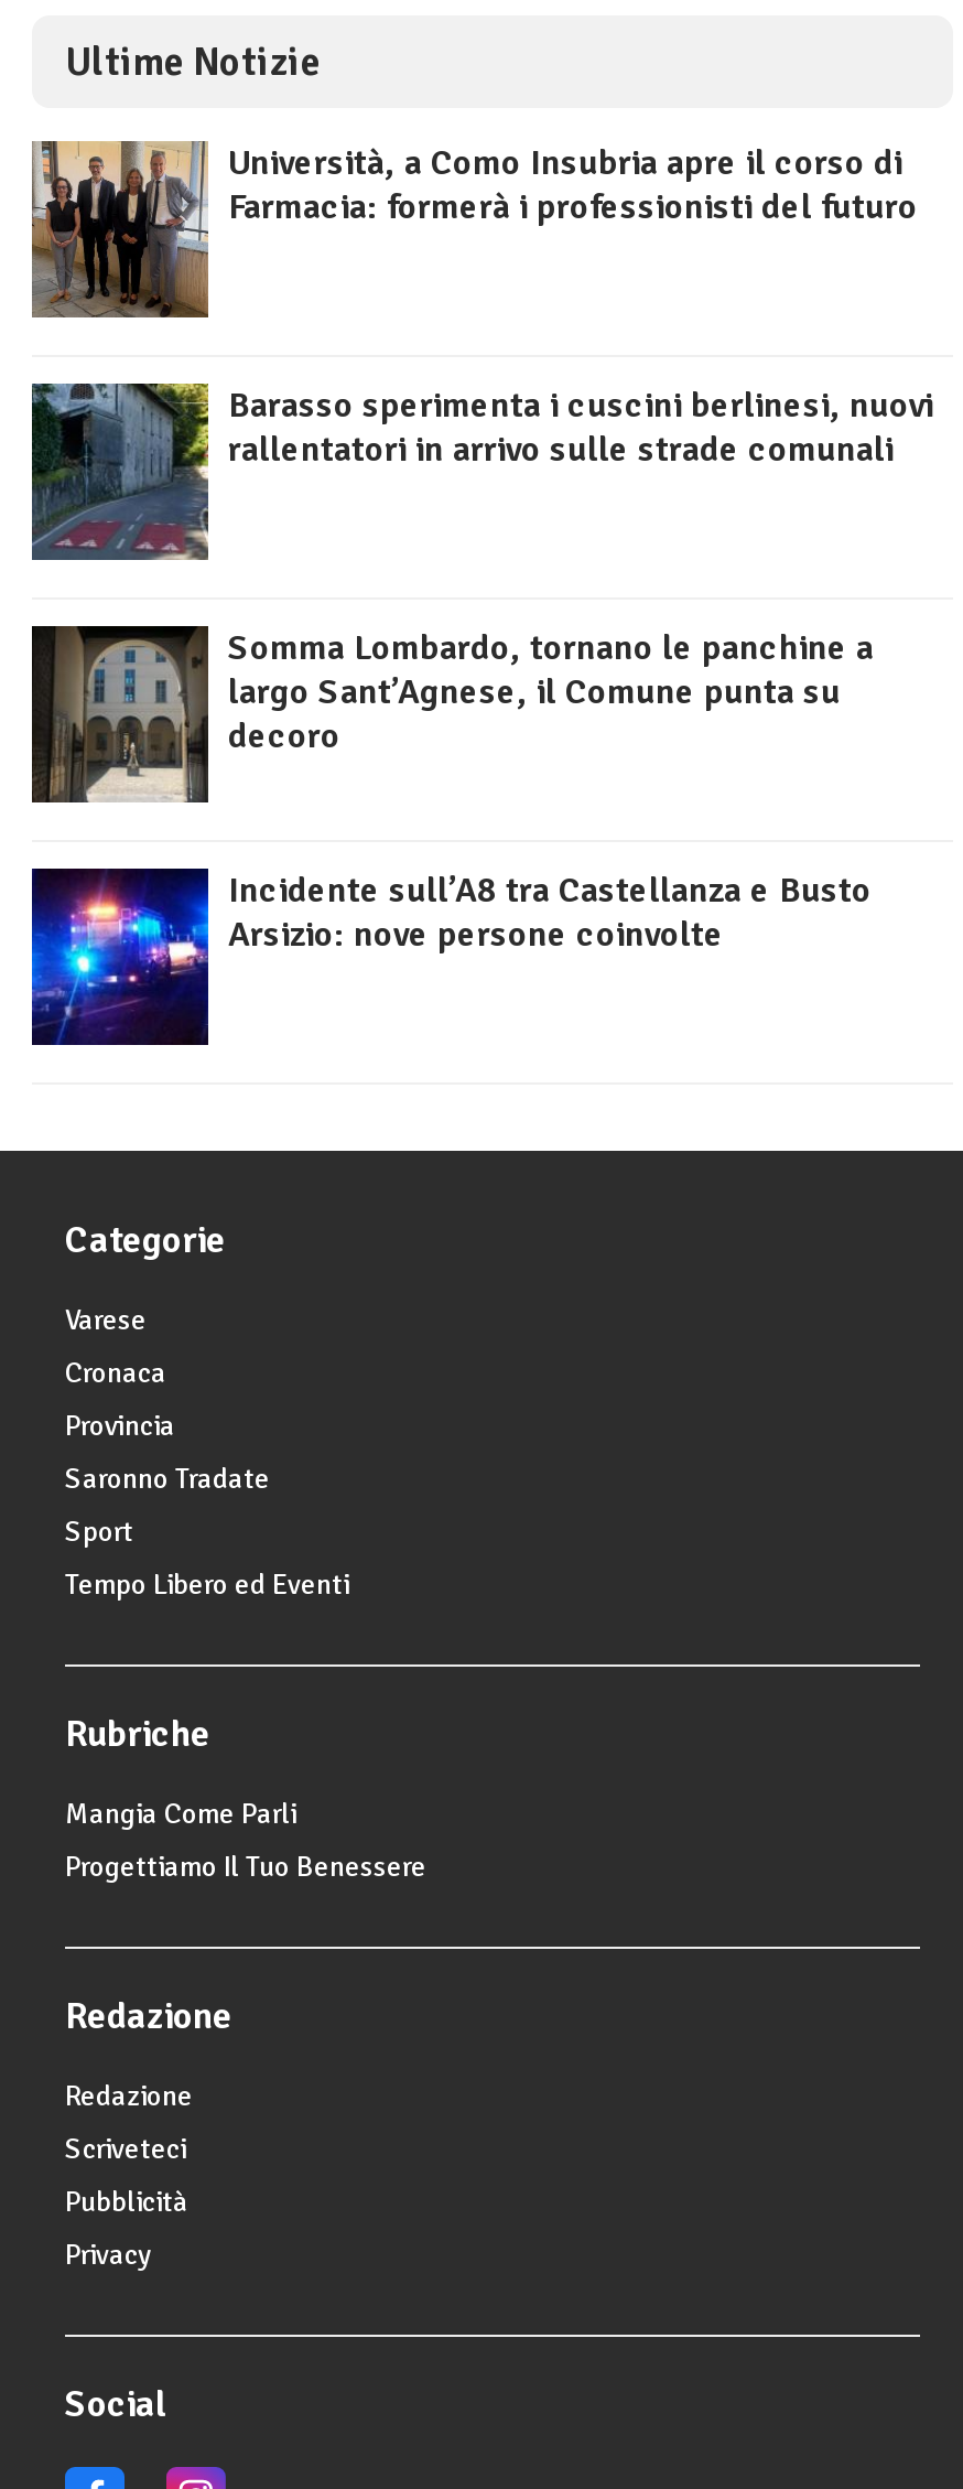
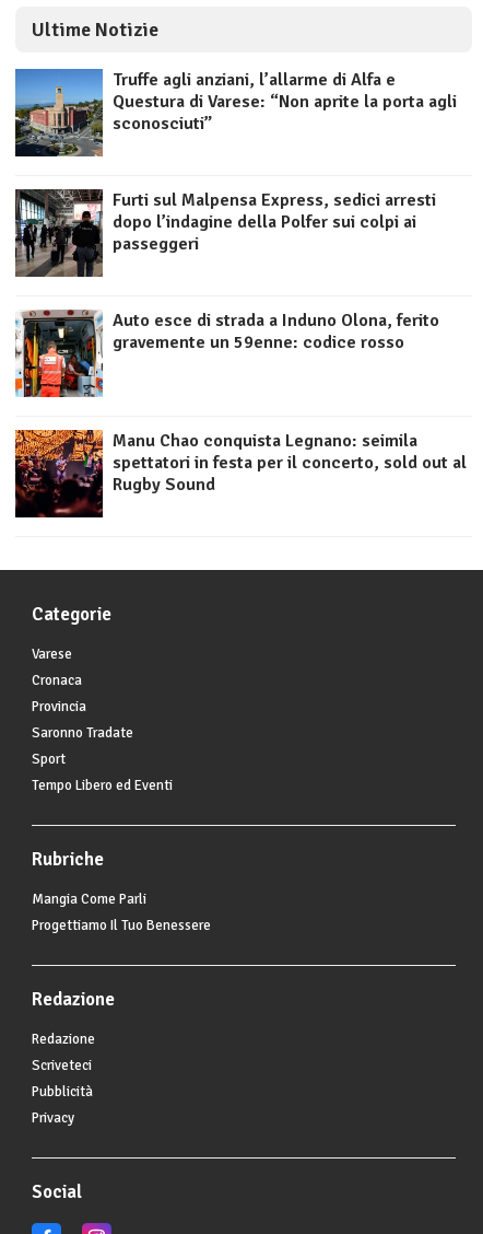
[30,139,918,320] [image] | Università, a Como Insubria apre il corso di | Farmacia: formerà i professionisti del futuro -> [14,68,457,158] [image] | Truffe agli anziani, l’allarme di Alfa e | Questura di Varese: “Non aprite la porta agli | sconosciuti”
[30,381,935,560] [image] | Barasso sperimenta i cuscini berlinesi, nuovi | rallentatori in arrivo sulle strade comunali -> [14,188,436,277] [image] | Furti sul Malpensa Express, sedici arresti | dopo l’indagine della Polfer sui colpi ai | passeggeri
[30,624,874,805] [image] | Somma Lombardo, tornano le panchine a | largo Sant’Agnese, il Comune punta su | decoro -> [14,308,439,398] [image] | Auto esce di strada a Induno Olona, ferito | gravemente un 59enne: codice rosso
[30,866,872,1047] [image] | Incidente sull’A8 tra Castellanza e Busto | Arsizio: nove persone coinvolte -> [14,429,467,517] [image] | Manu Chao conquista Legnano: seimila | spettatori in festa per il concerto, sold out al | Rugby Sound

